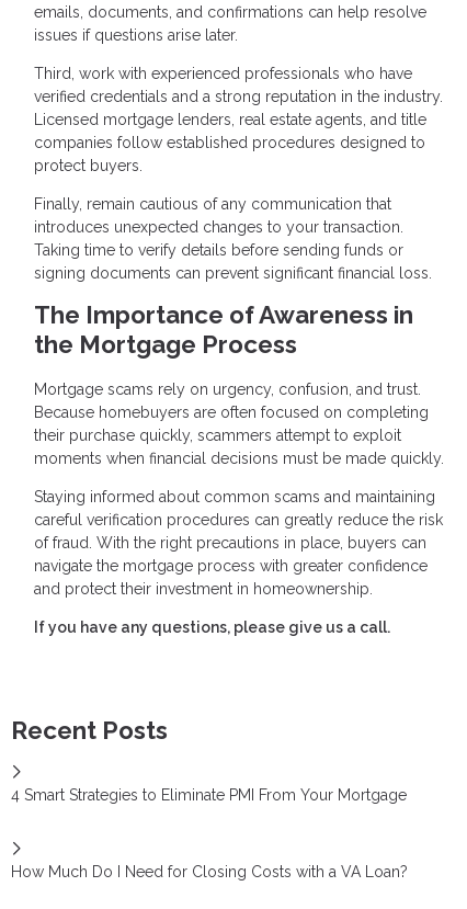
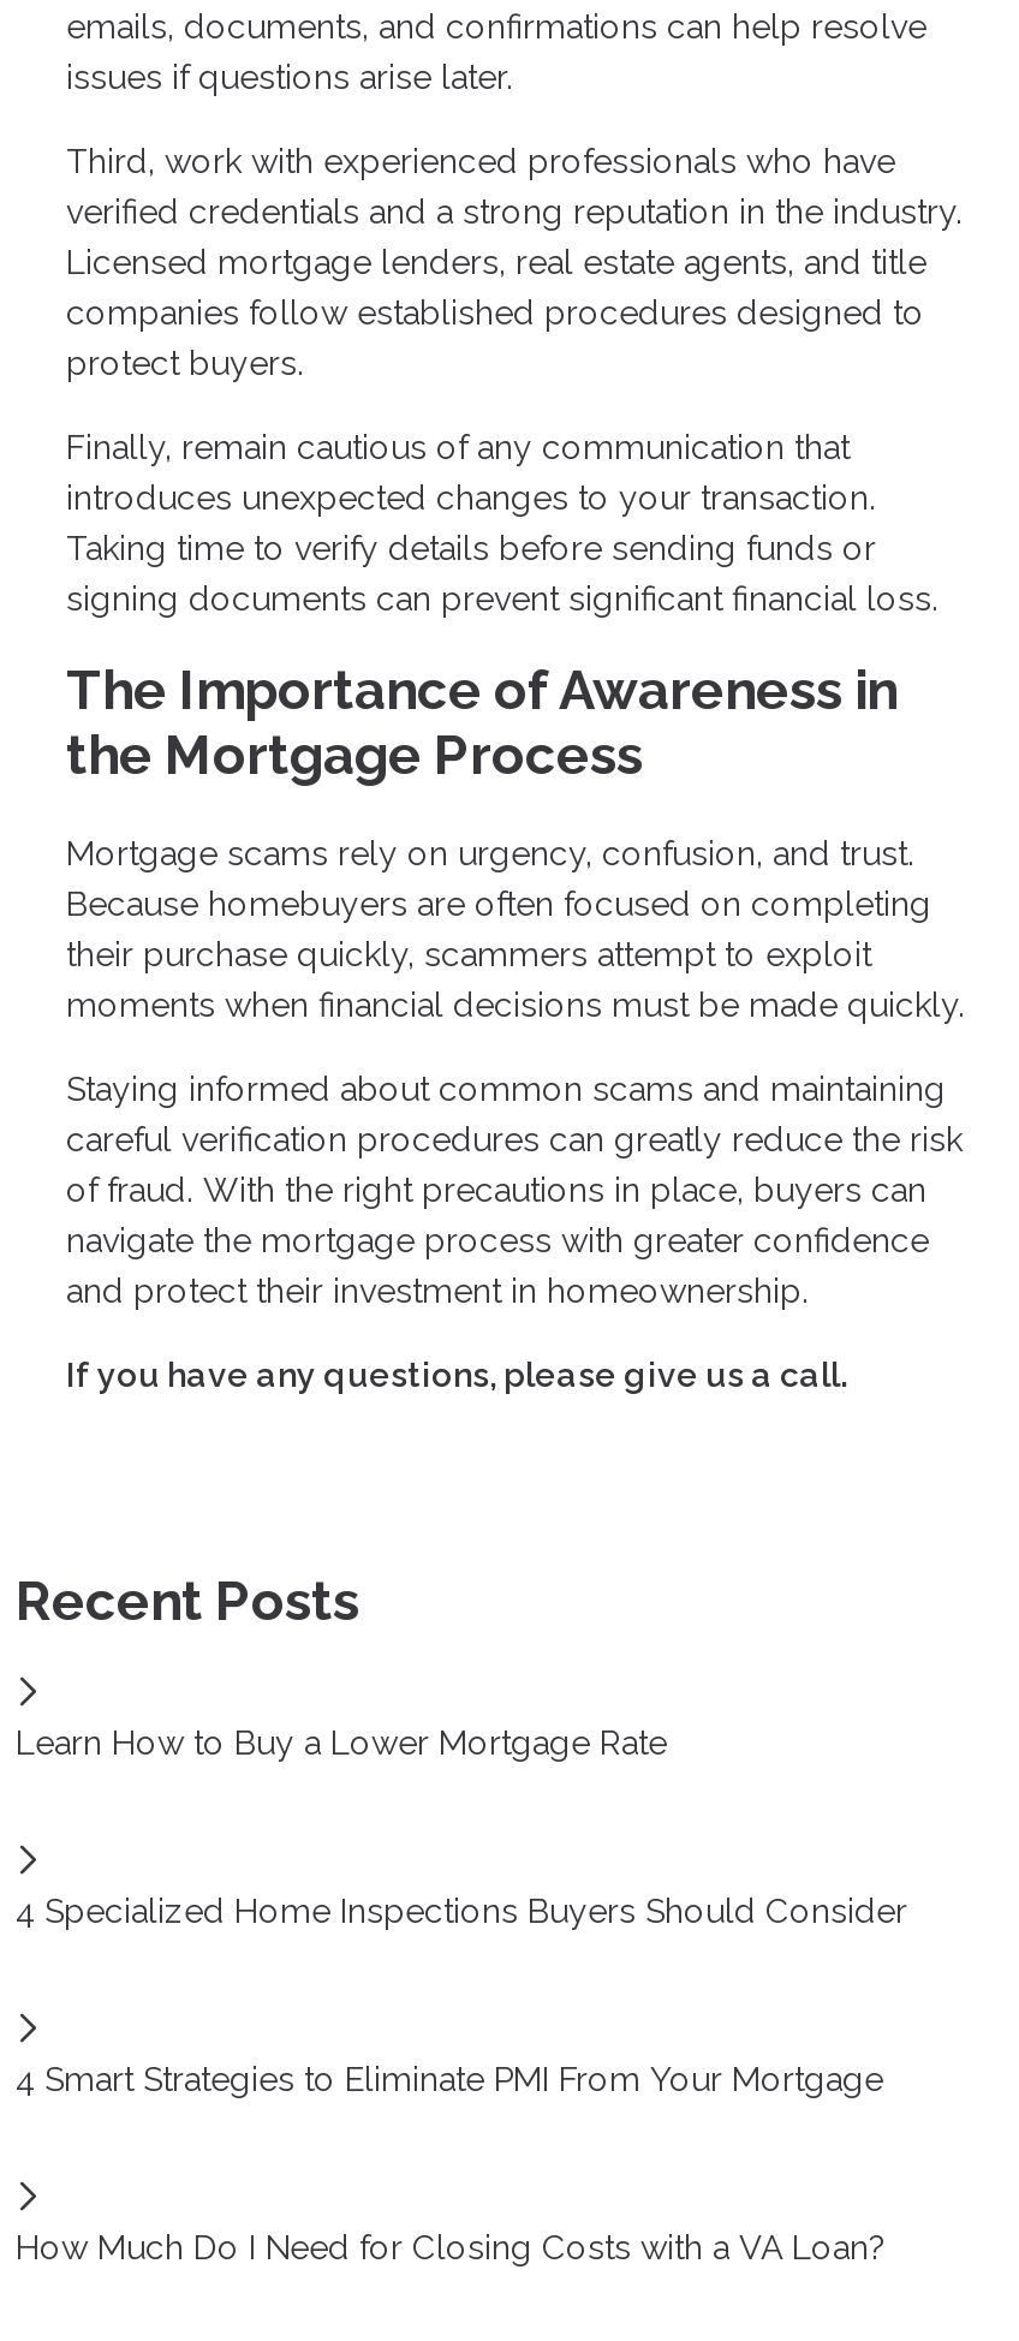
none -> [16,1723,667,1762] Learn How to Buy a Lower Mortgage Rate
none -> [16,1892,907,1930] 4 Specialized Home Inspections Buyers Should Consider

